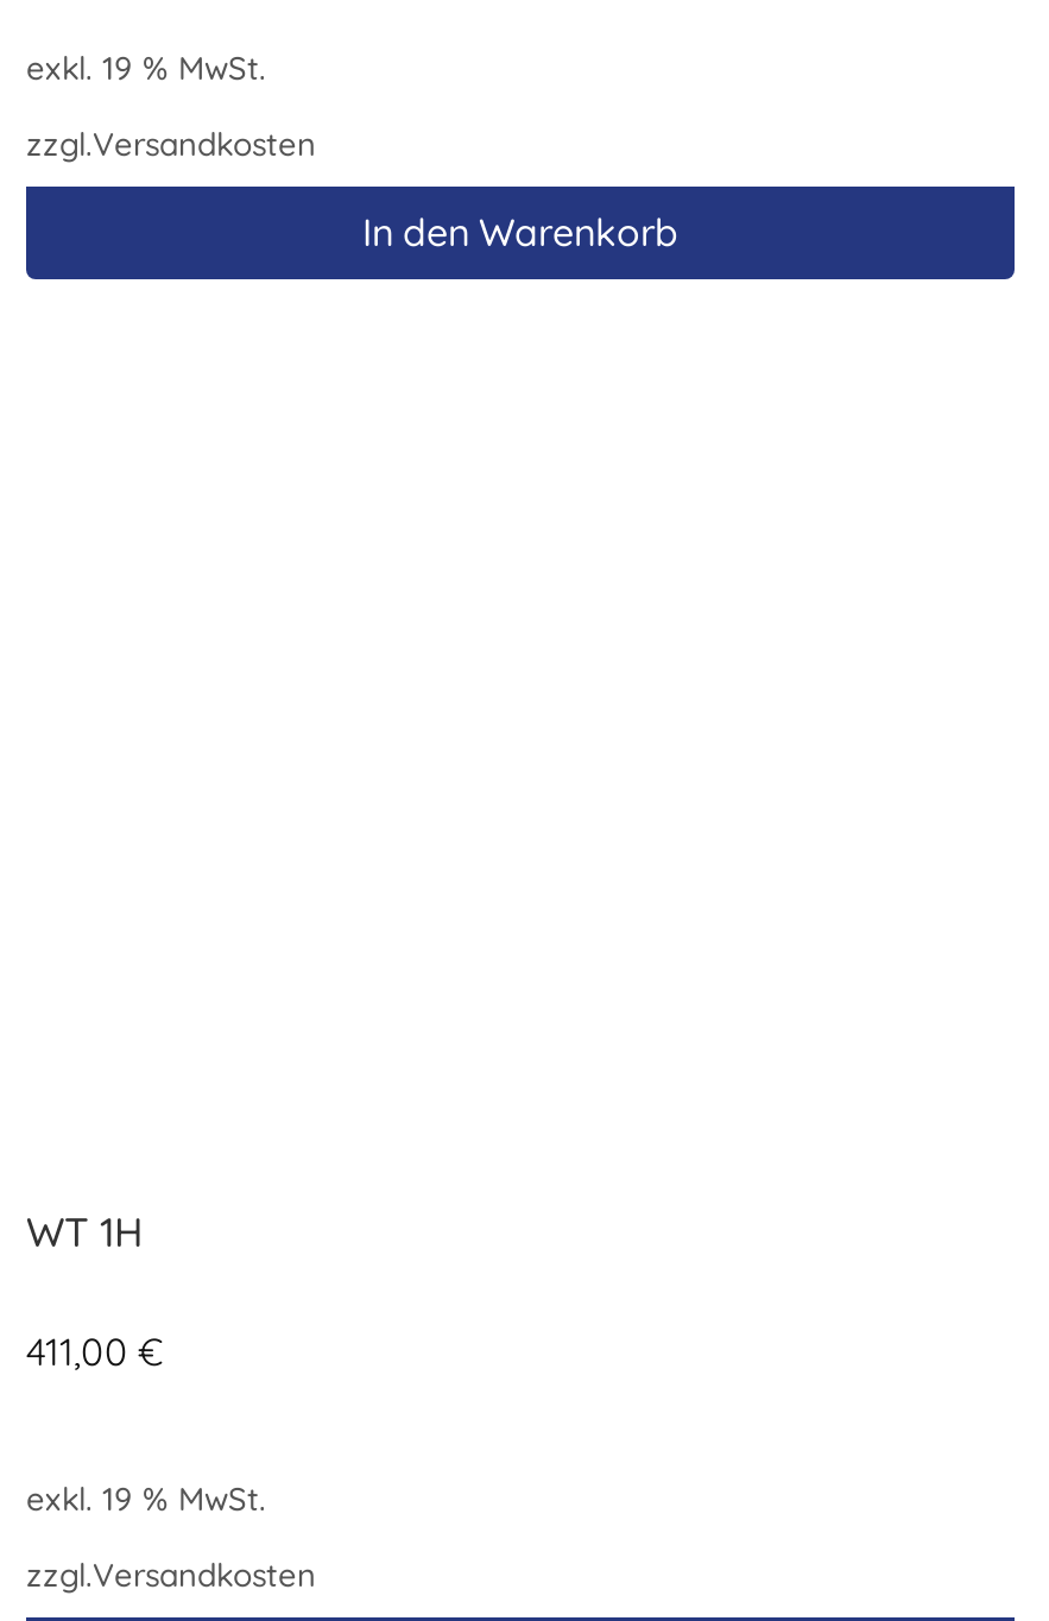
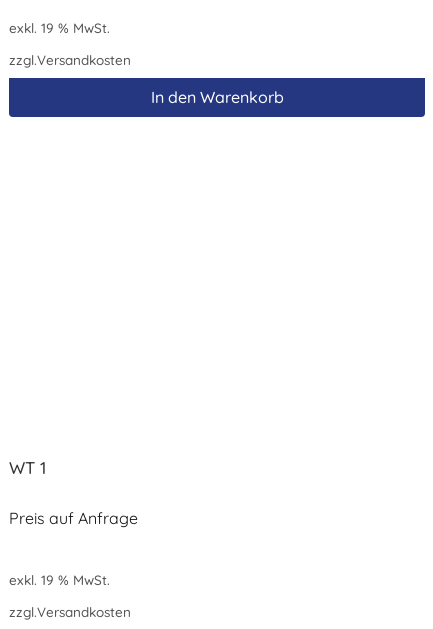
[26,1206,143,1256] WT 1H -> [9,457,46,478] WT 1
[26,1328,164,1375] 411,00 € -> [9,508,138,528] Preis auf Anfrage

